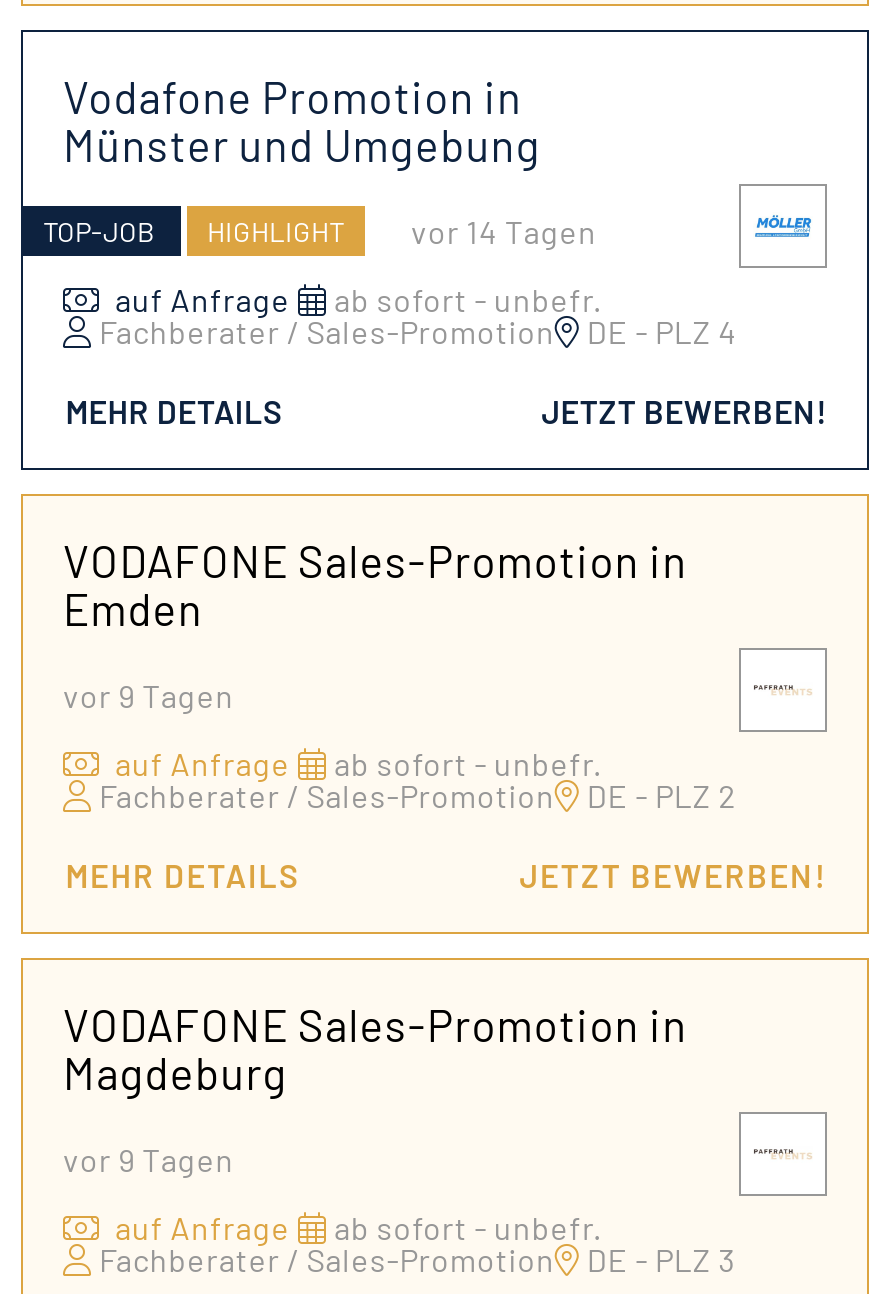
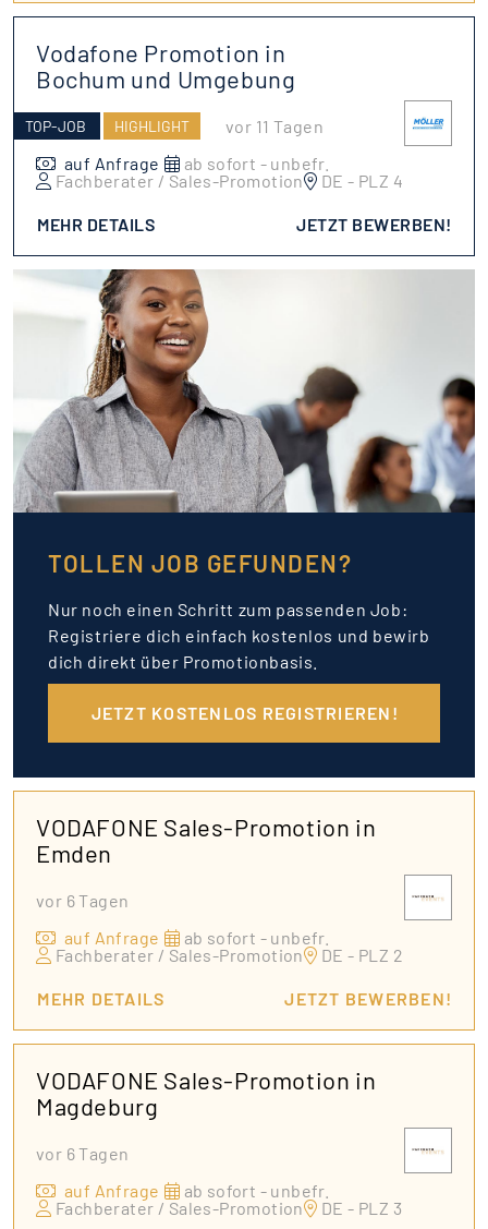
[63,118,541,170] Münster und Umgebung -> [36,64,296,93] Bochum und Umgebung
[43,211,597,249] TOP-JOB HIGHLIGHT vor 14 Tagen -> [25,115,323,136] TOP-JOB HIGHLIGHT vor 11 Tagen
none -> [12,268,476,778] [image] | TOLLEN JOB GEFUNDEN? | Nur noch einen Schritt zum passenden Job: | Registriere dich einfach kostenlos und bewirb | dich direkt über Promotionbasis. | JETZT KOSTENLOS REGISTRIEREN!
[63,675,234,713] vor 9 Tagen -> [36,890,129,910] vor 6 Tagen
[63,1139,234,1177] vor 9 Tagen -> [36,1143,129,1163] vor 6 Tagen

